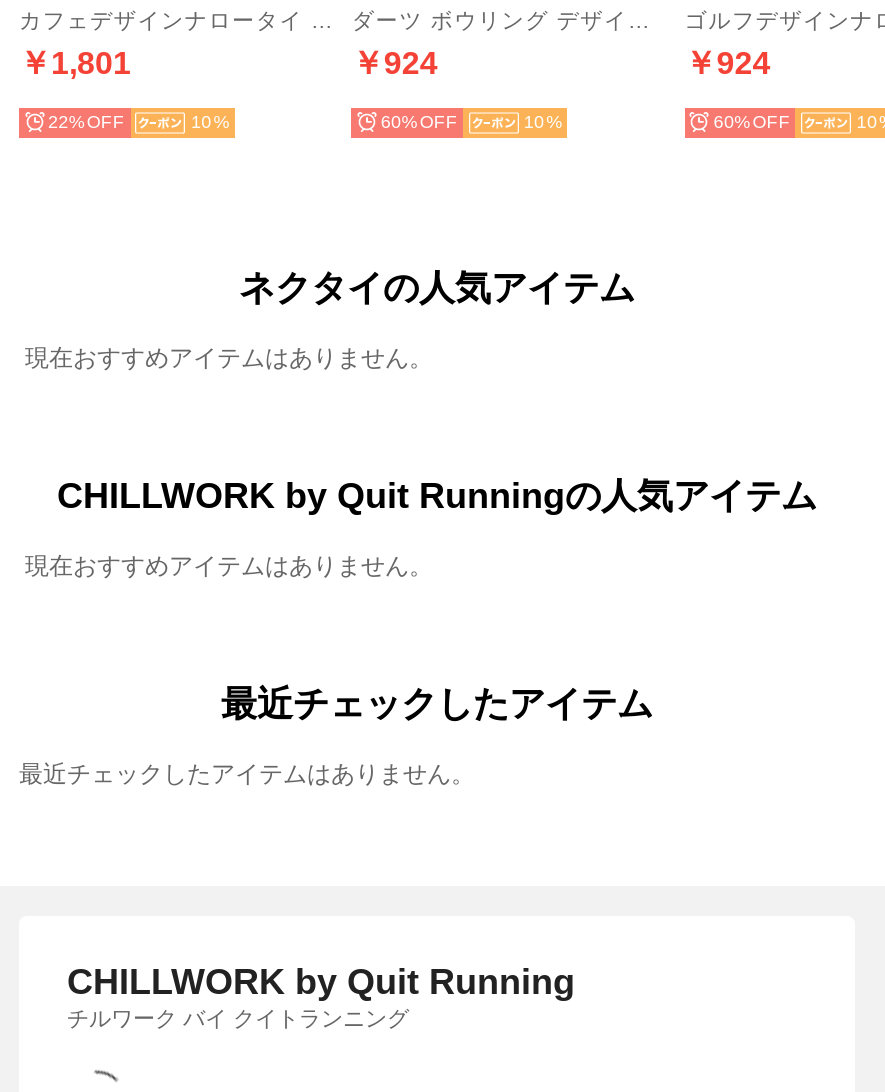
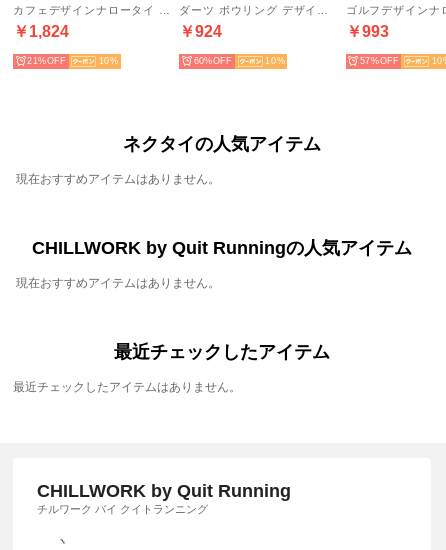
[19,46,131,80] ￥1,801 -> [13,23,69,40] ￥1,824
[685,46,771,80] ￥924 -> [346,23,389,40] ￥993
[48,112,85,132] 22% -> [27,56,46,66] 21%
[714,112,751,132] 60% -> [360,56,379,66] 57%

